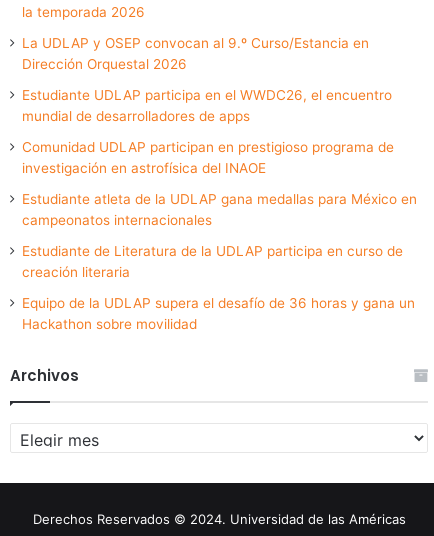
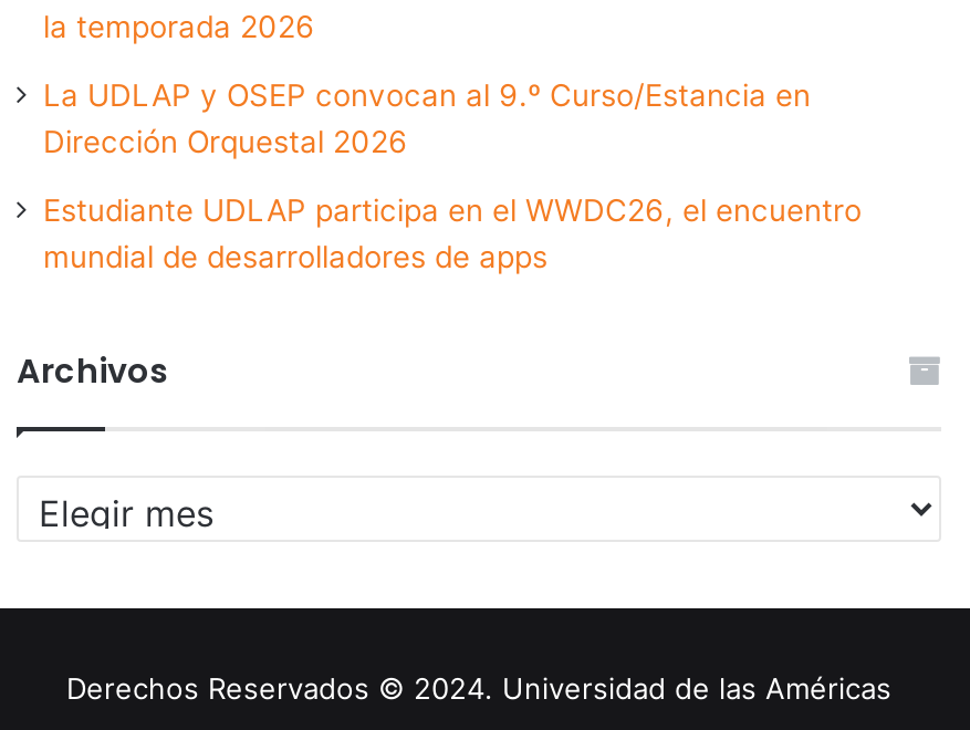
[22,139,417,332] Comunidad UDLAP participan en prestigioso programa de | investigación en astrofísica del INAOE | Estudiante atleta de la UDLAP gana medallas para México en | campeonatos internacionales | Estudiante de Literatura de la UDLAP participa en curso de | creación literaria | Equipo de la UDLAP supera el desafío de 36 horas y gana un | Hackathon sobre movilidad -> none

